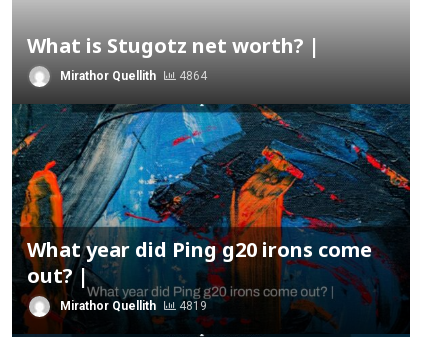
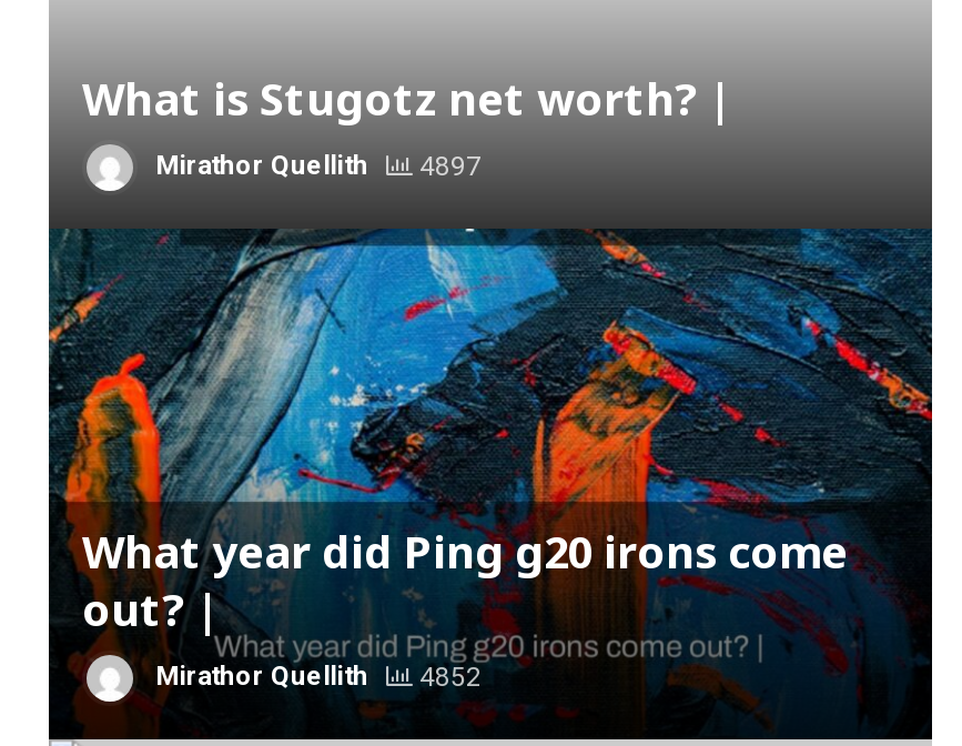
[57,69,207,83] Mirathor Quellith 4864 -> [149,150,482,181] Mirathor Quellith 4897
[57,299,207,313] Mirathor Quellith 4819 -> [149,661,482,692] Mirathor Quellith 4852

